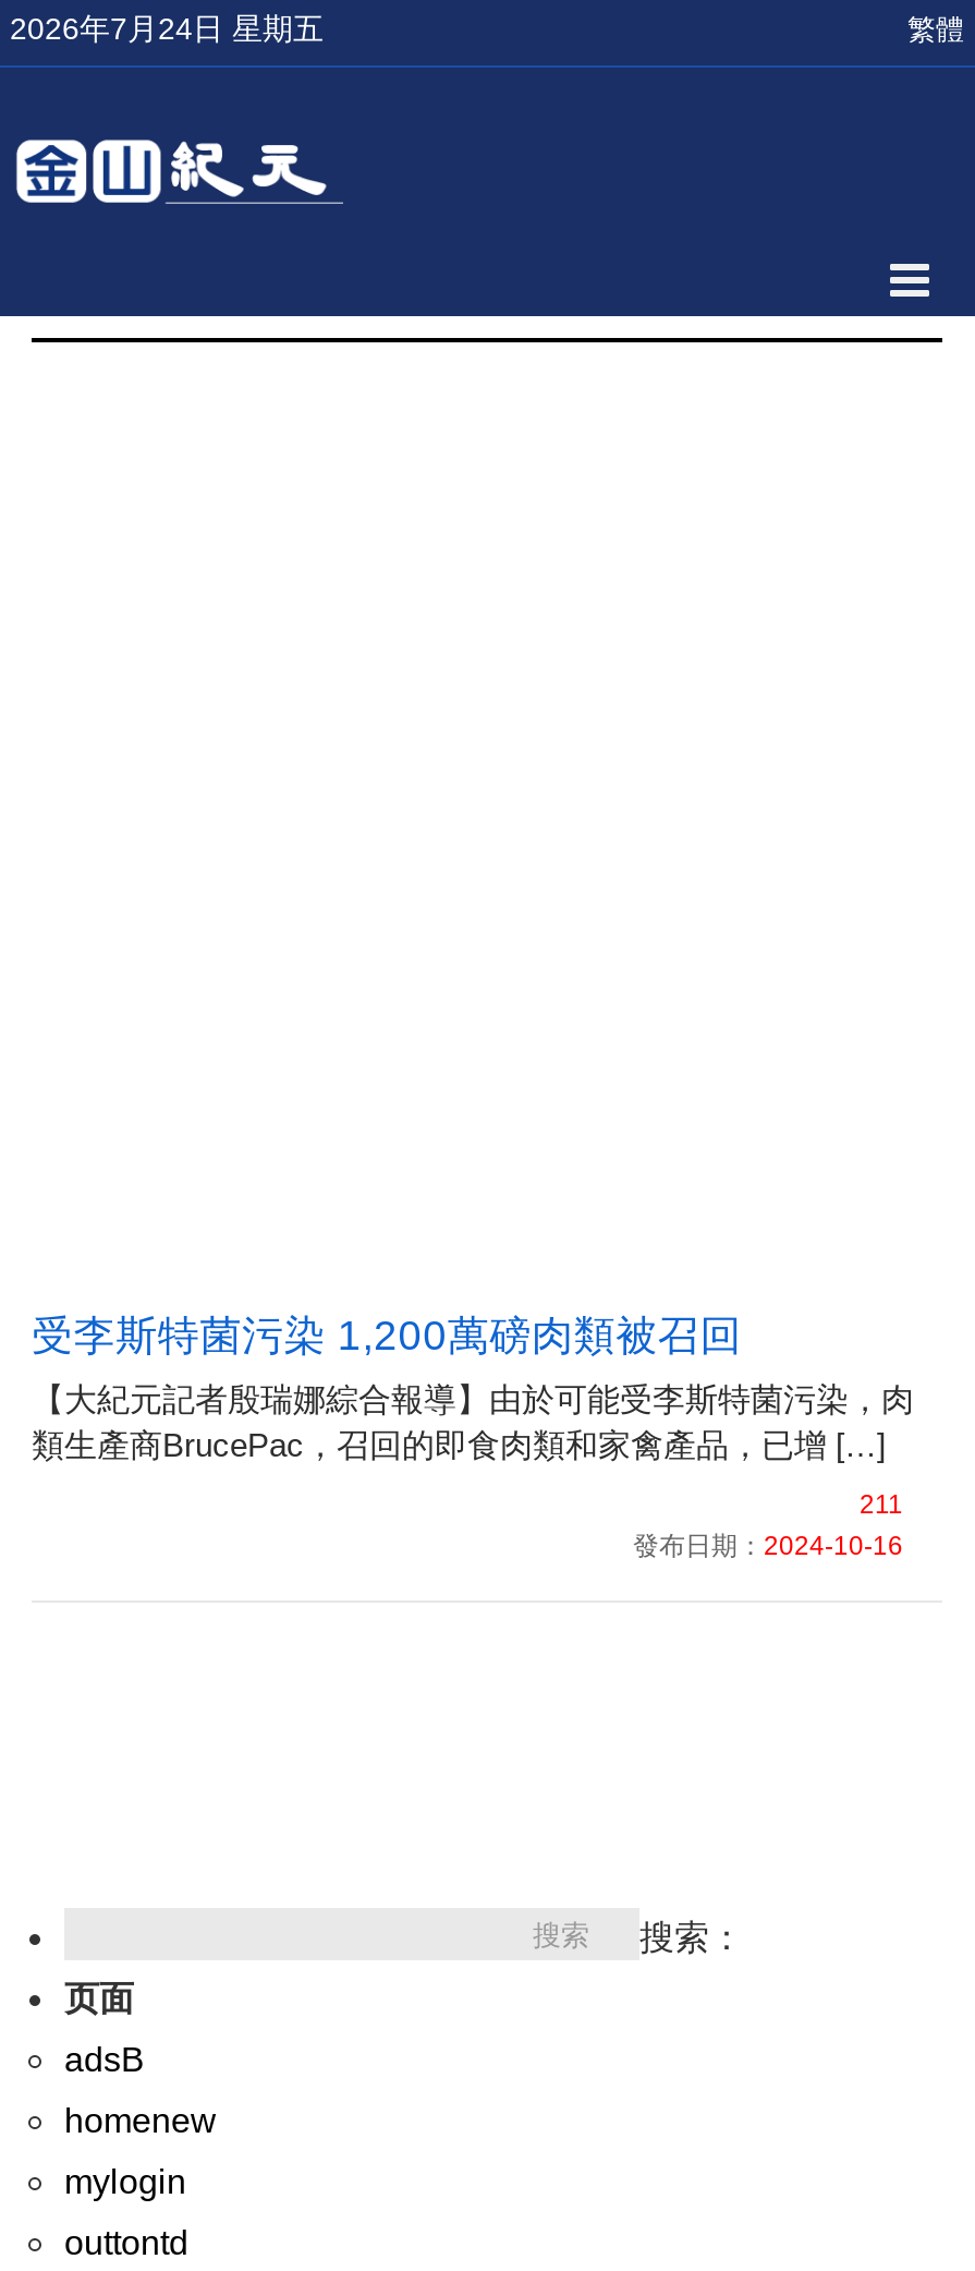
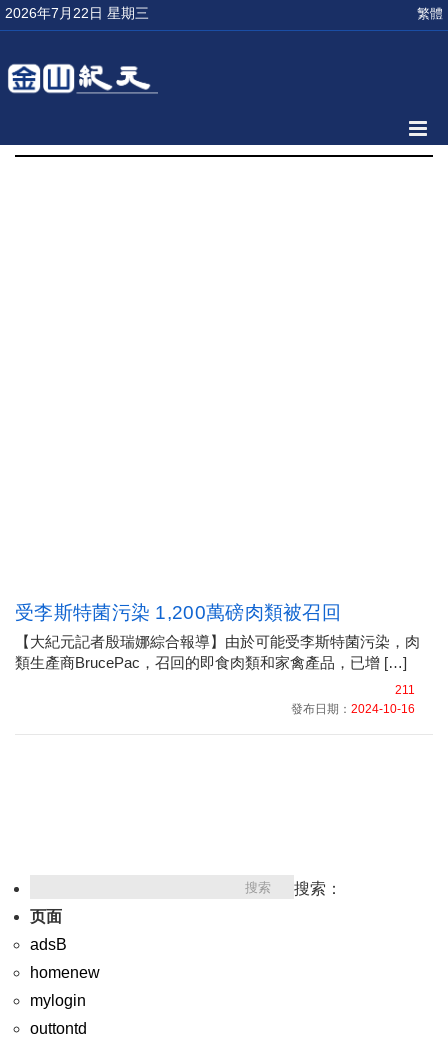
[10,11,324,46] 2026年7月24日 星期五 -> [5,5,149,21] 2026年7月22日 星期三

